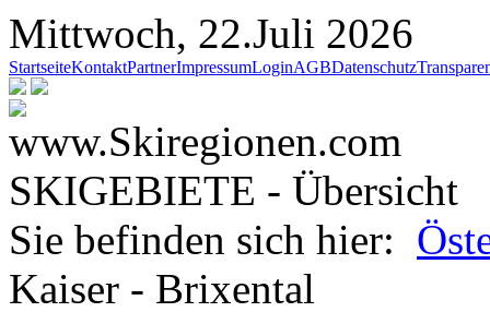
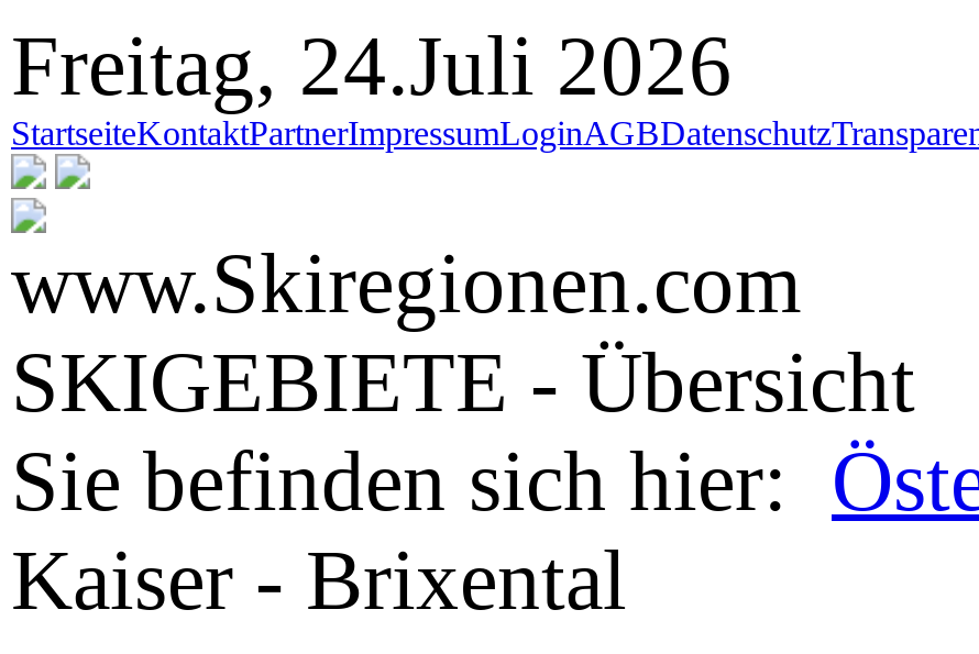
[9,10,413,57] Mittwoch, 22.Juli 2026 -> [11,18,733,112] Freitag, 24.Juli 2026

